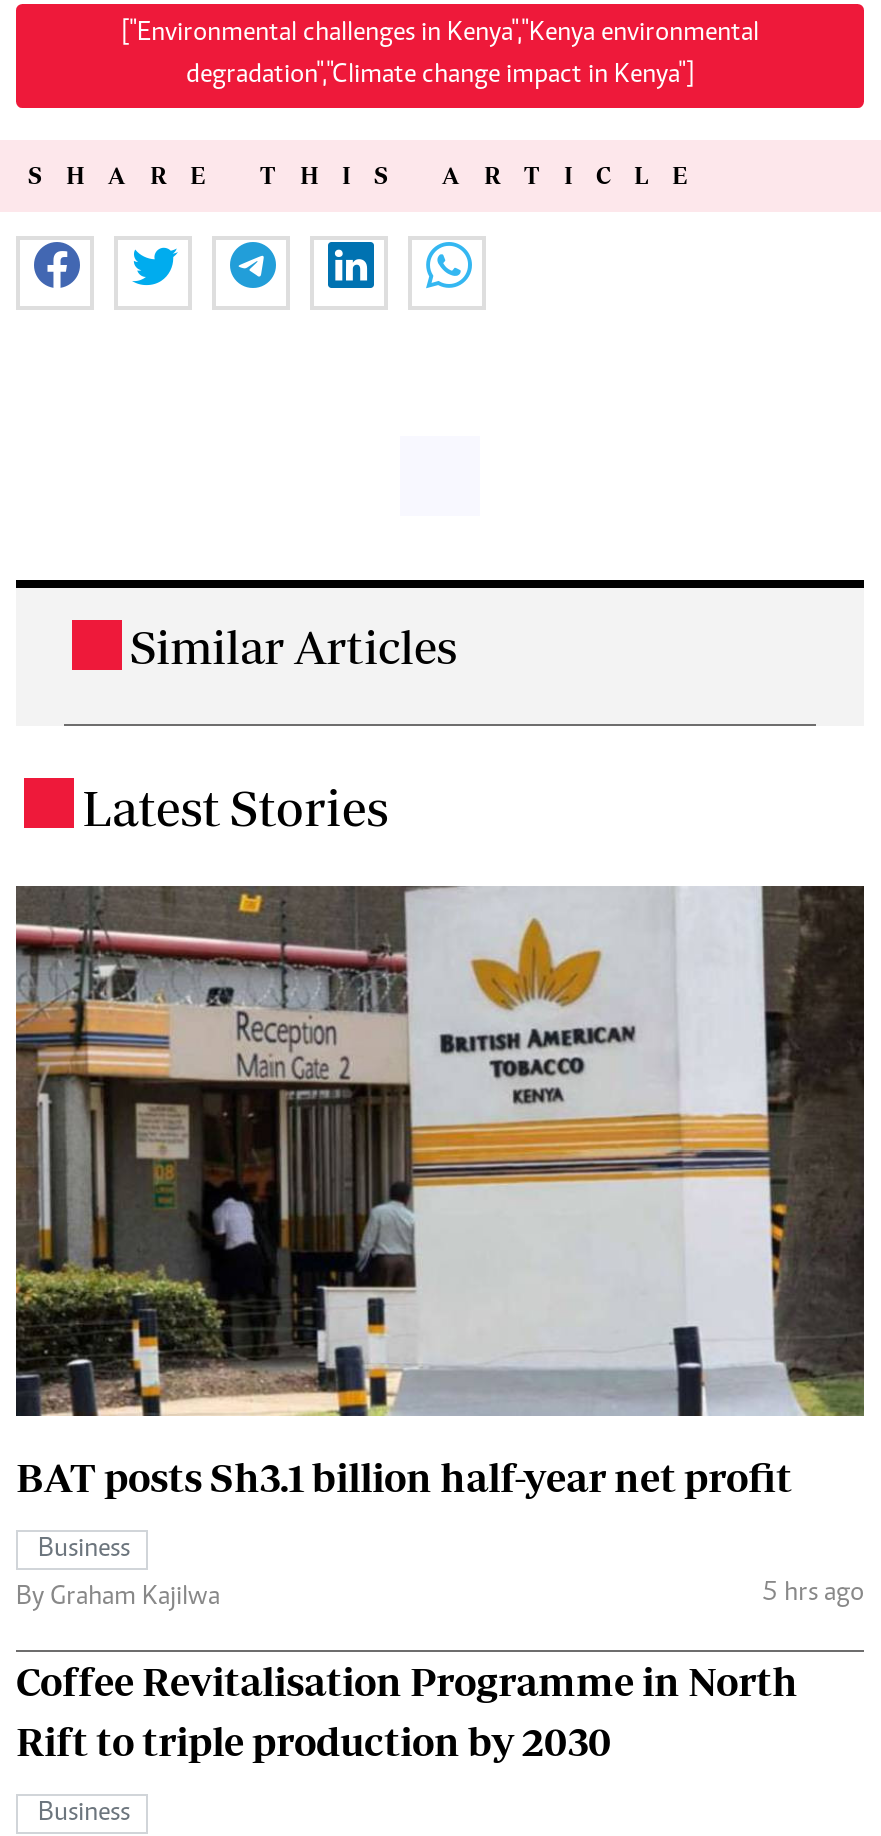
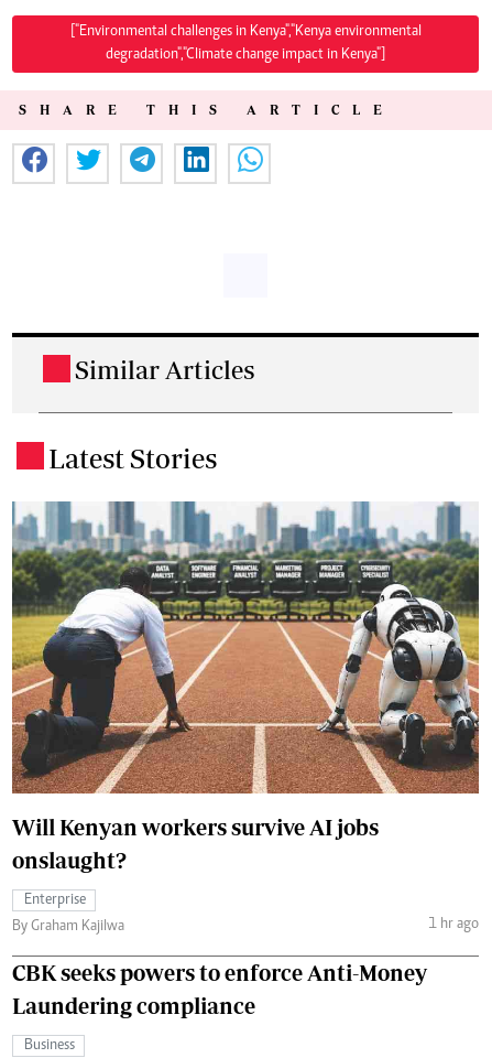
[14,884,866,1499] [image] | BAT posts Sh3.1 billion half-year net profit -> [11,500,480,872] [image] | Will Kenyan workers survive AI jobs | onslaught?
[38,1535,130,1563] Business -> [24,892,86,908] Enterprise
[762,1580,864,1608] 5 hrs ago -> [428,917,479,932] 1 hr ago
[16,1657,798,1763] Coffee Revitalisation Programme in North | Rift to triple production by 2030 -> [12,959,427,1018] CBK seeks powers to enforce Anti-Money | Laundering compliance

